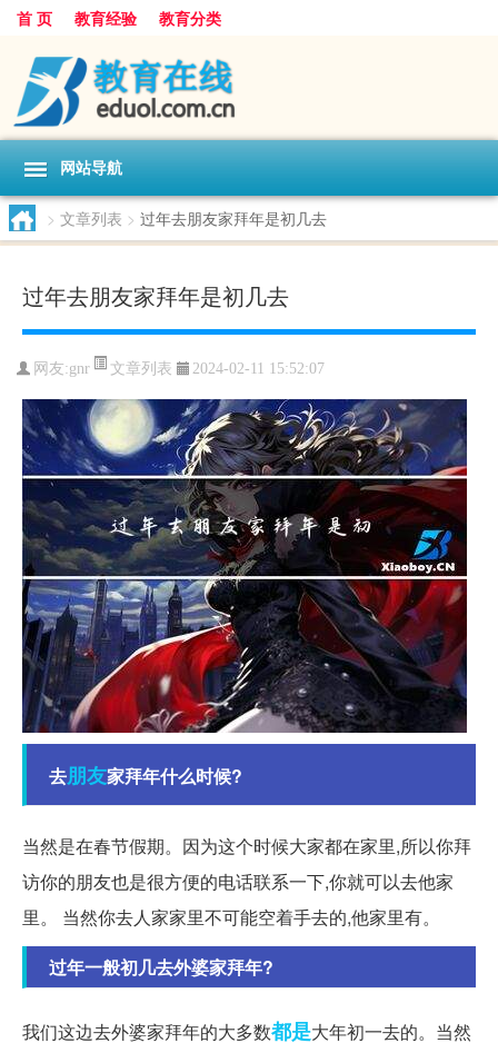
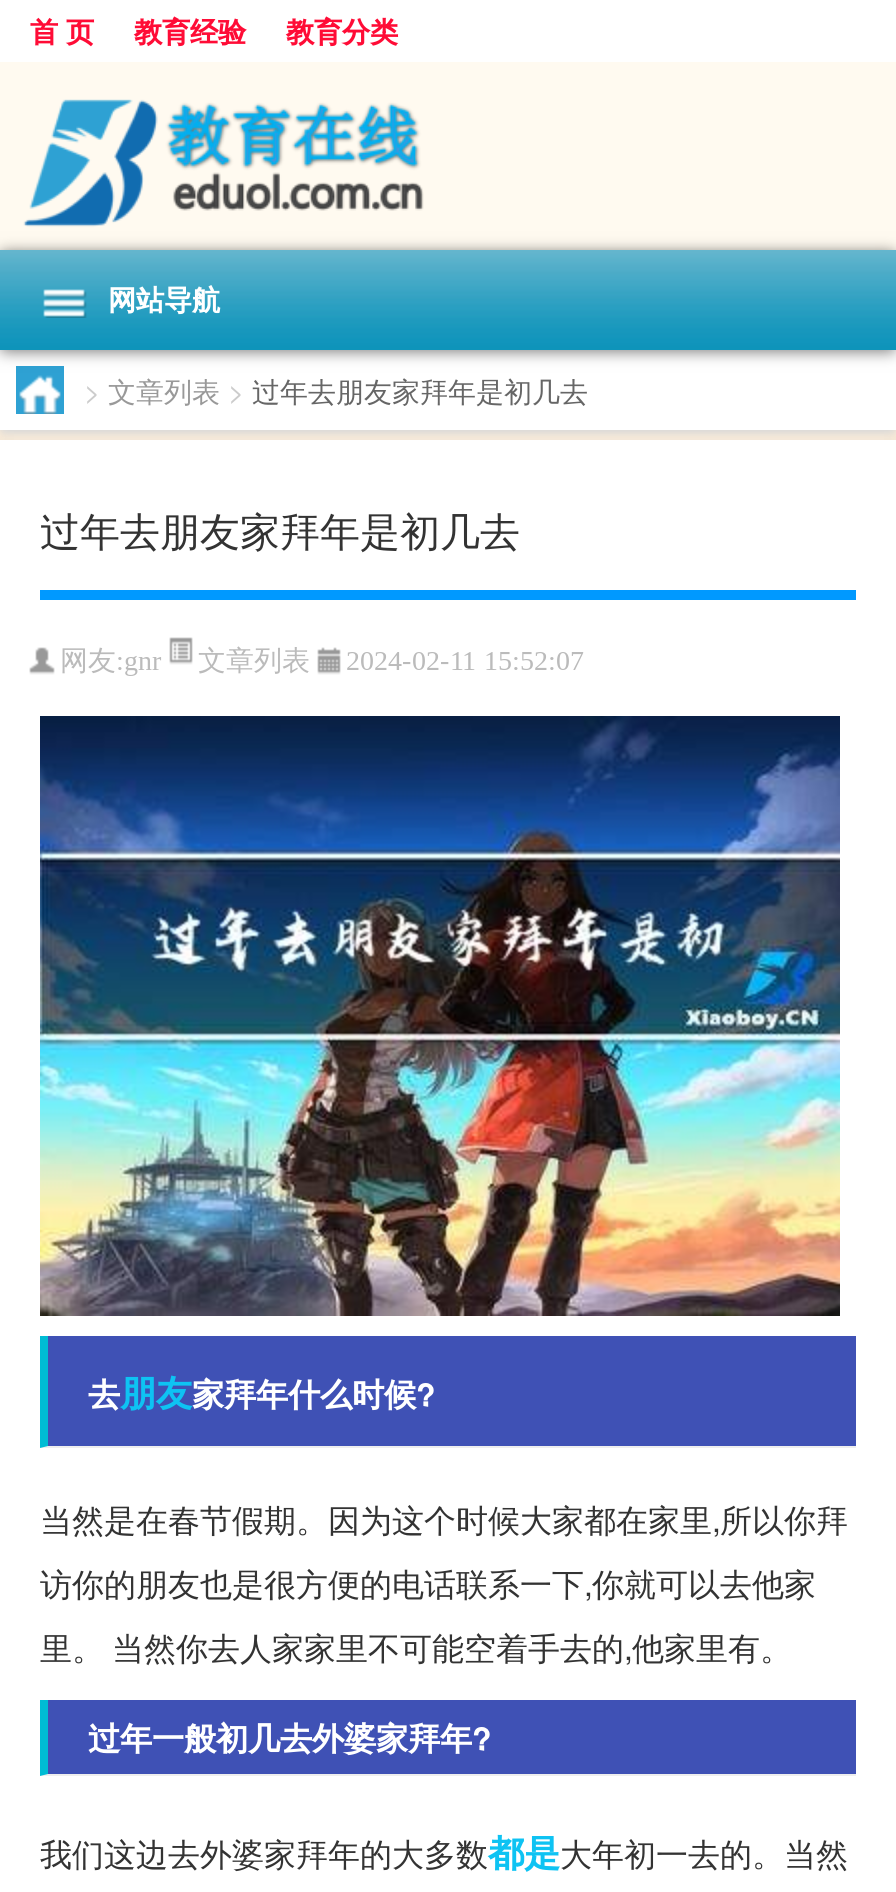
[21,399,468,733] [image] -> [38,714,842,1316] [image]

